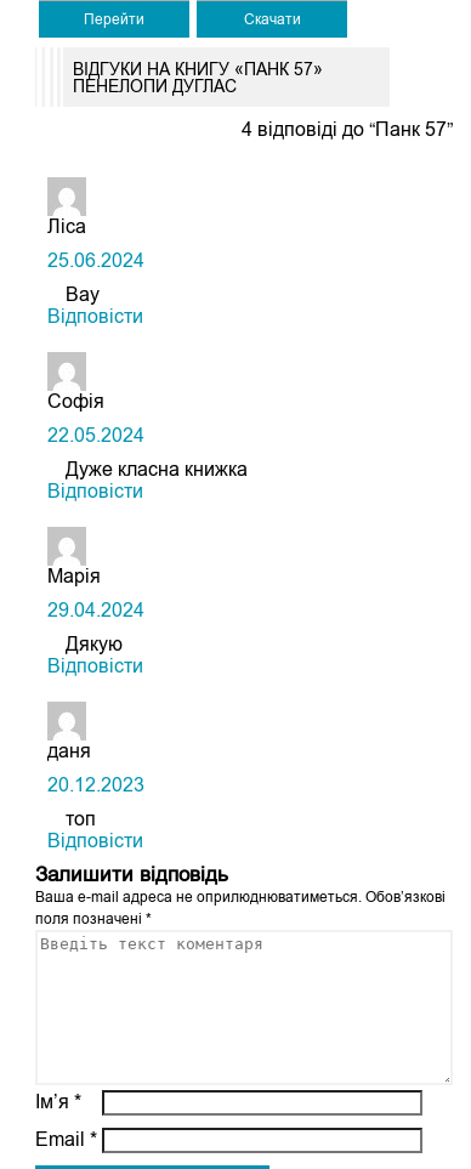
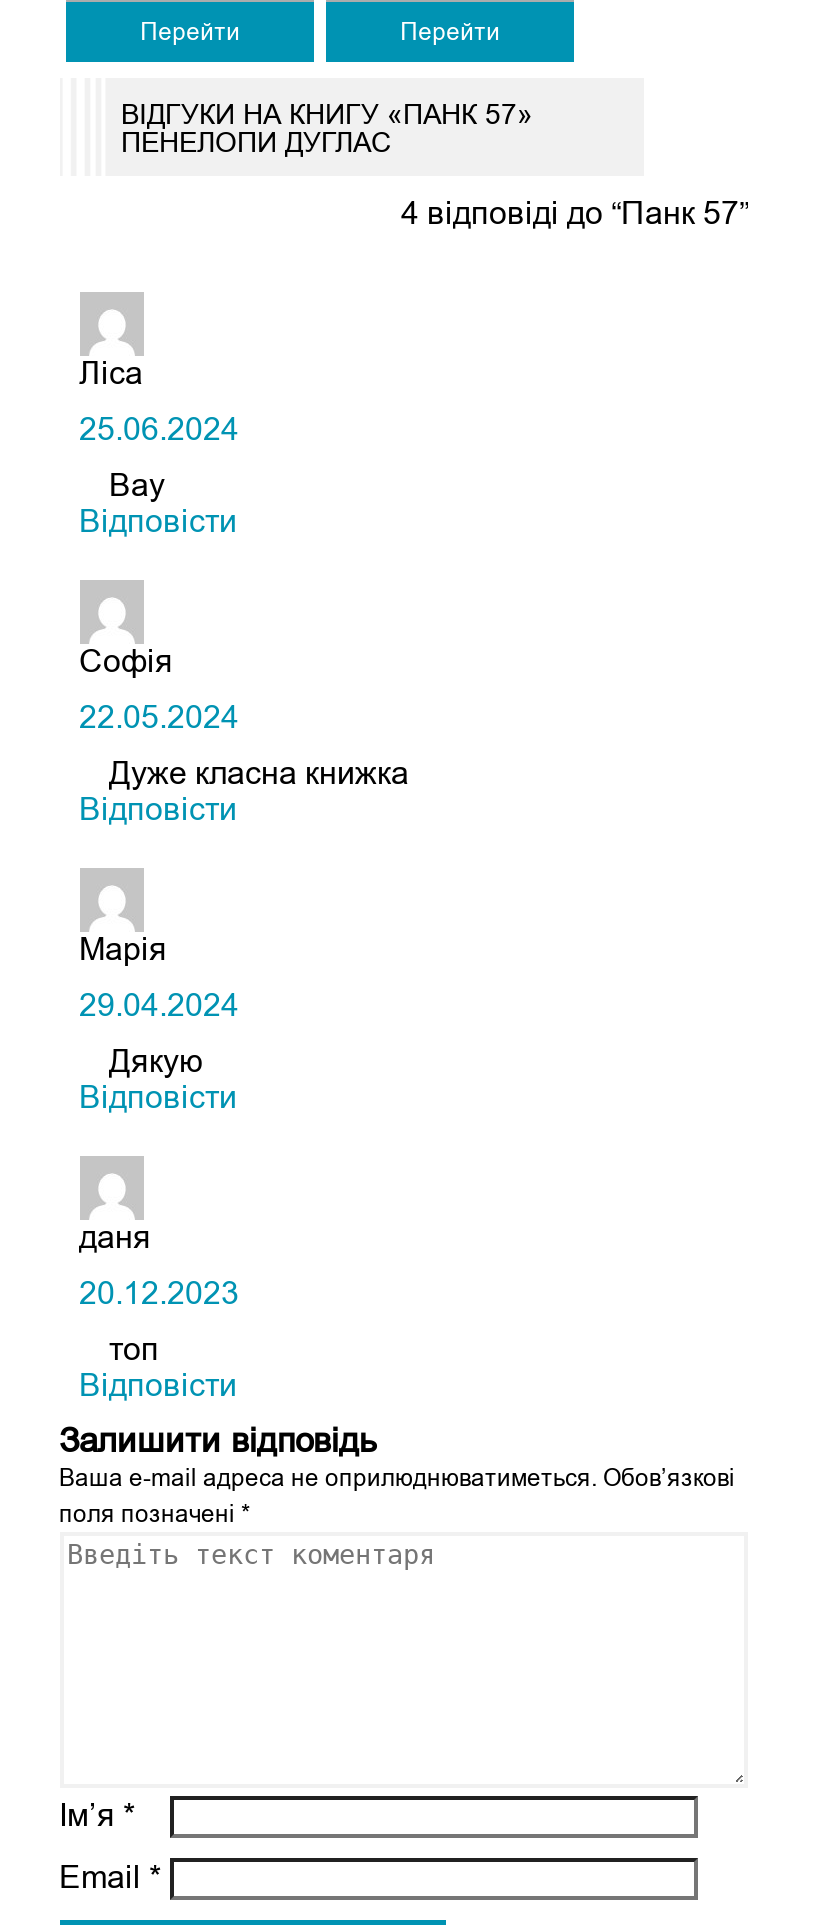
[244,11,301,28] Скачати -> [400,19,500,47] Перейти

